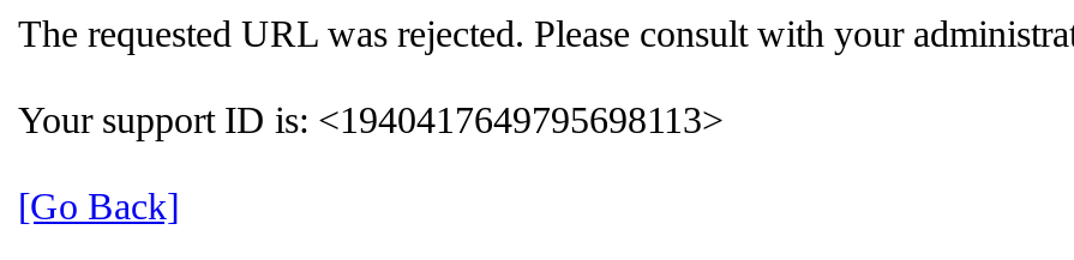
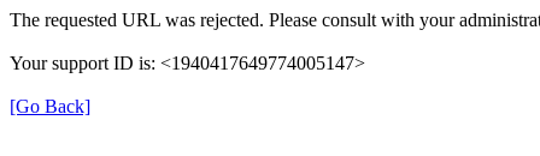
[18,99,724,140] Your support ID is: <1940417649795698113> -> [10,53,365,73] Your support ID is: <1940417649774005147>

